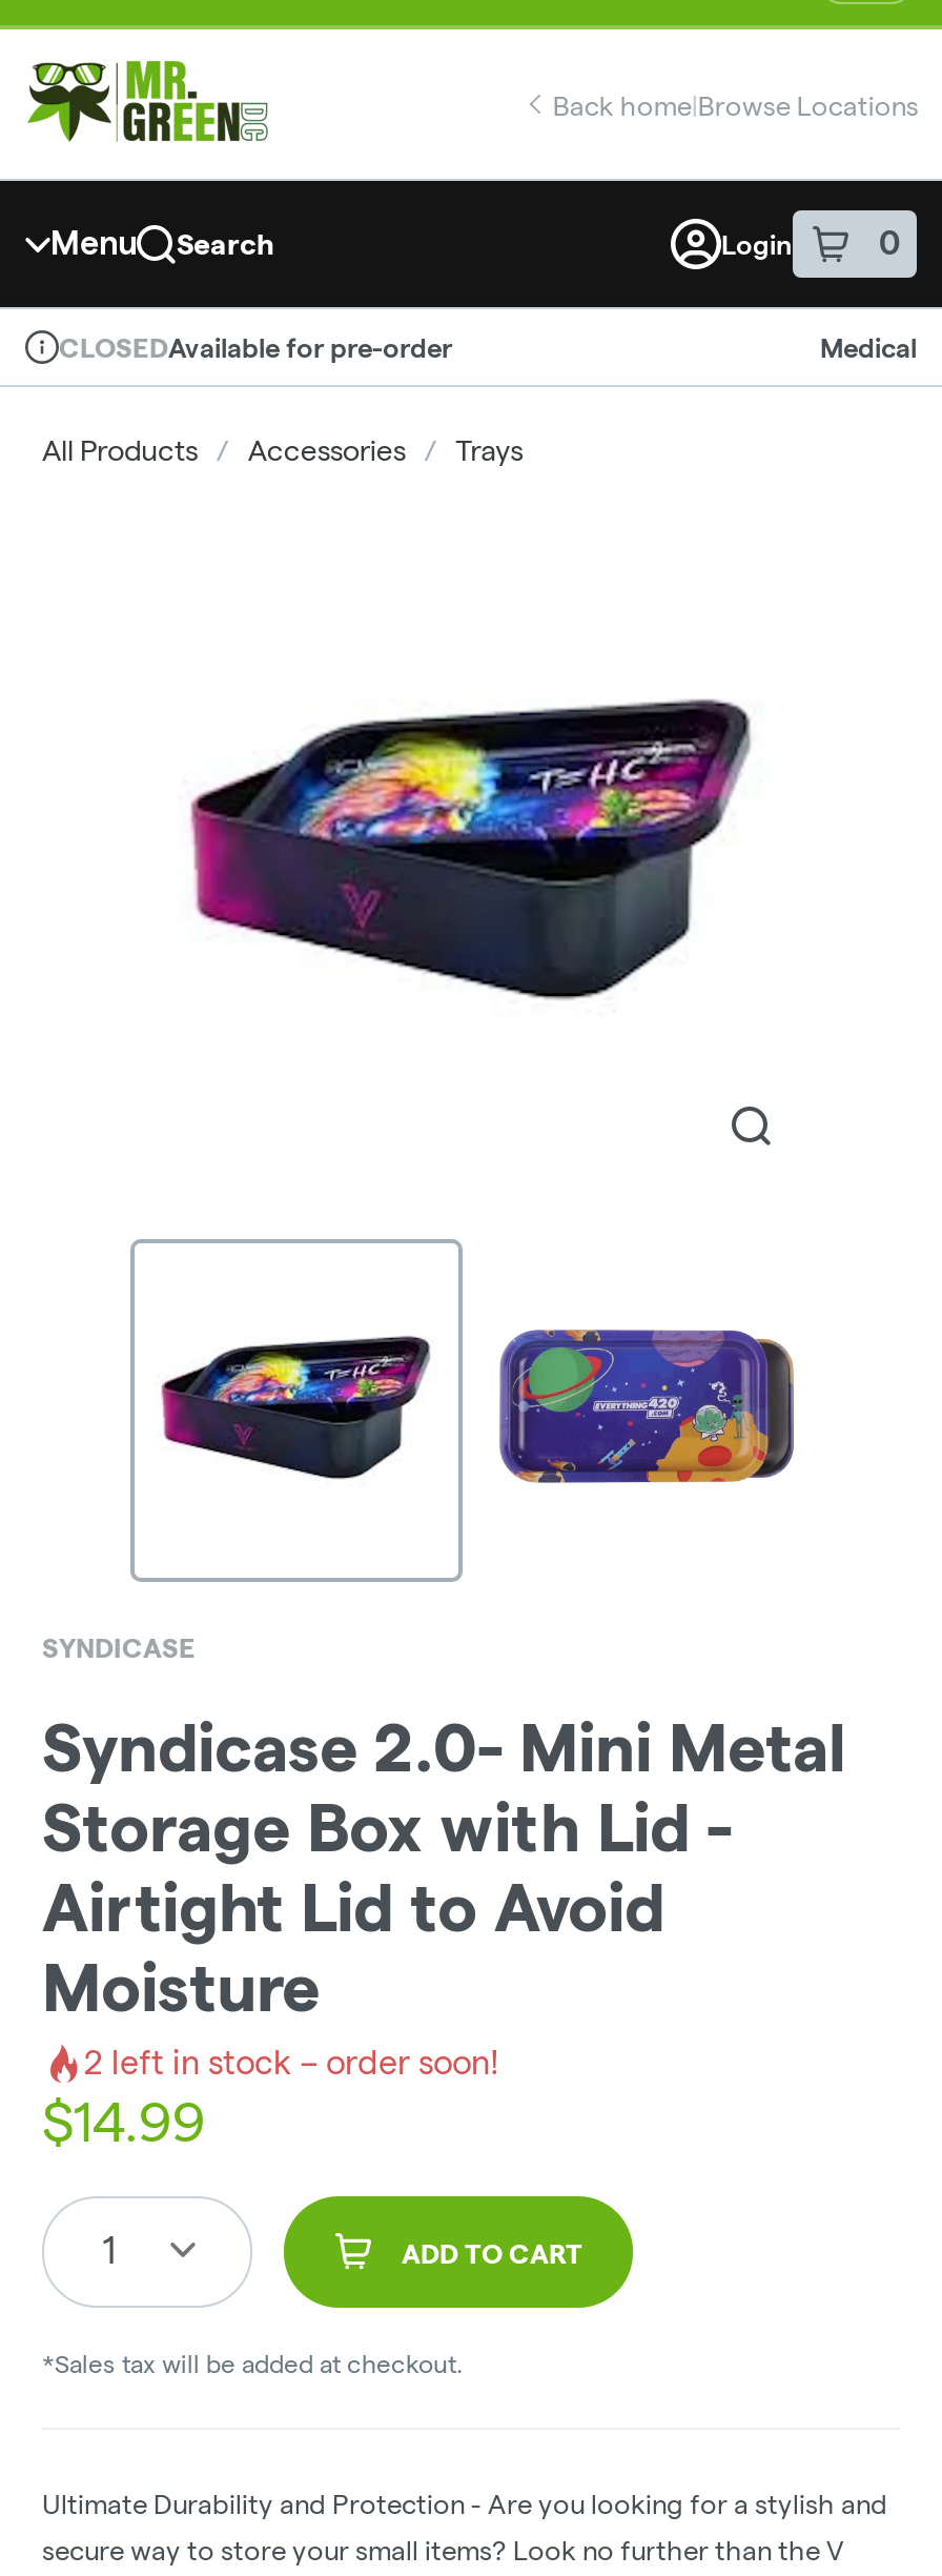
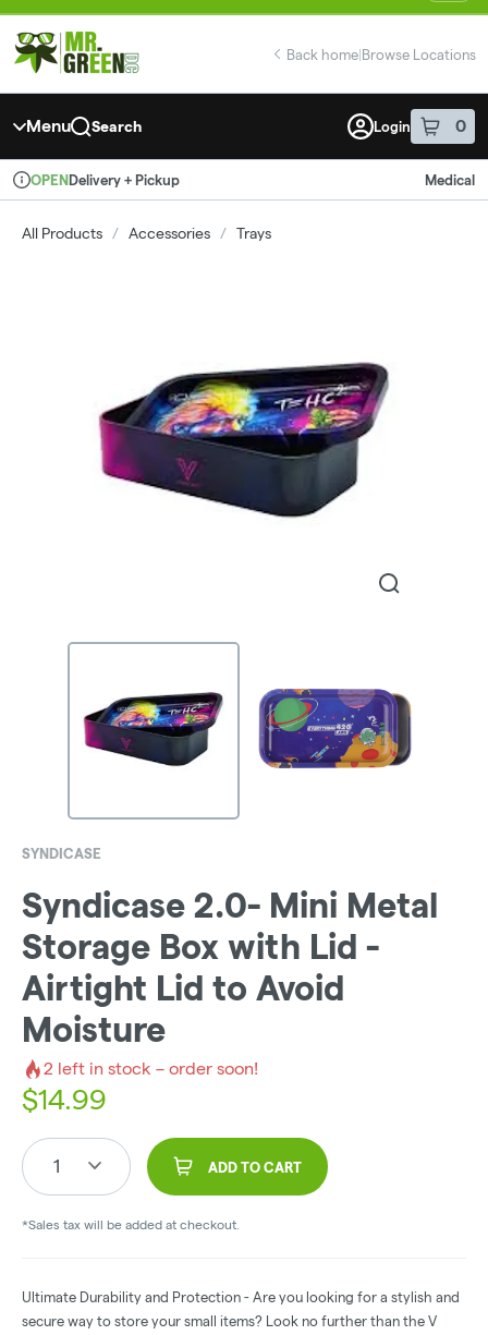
[59,331,452,362] CLOSEDAvailable for pre-order -> [30,172,180,187] OPENDelivery + Pickup

